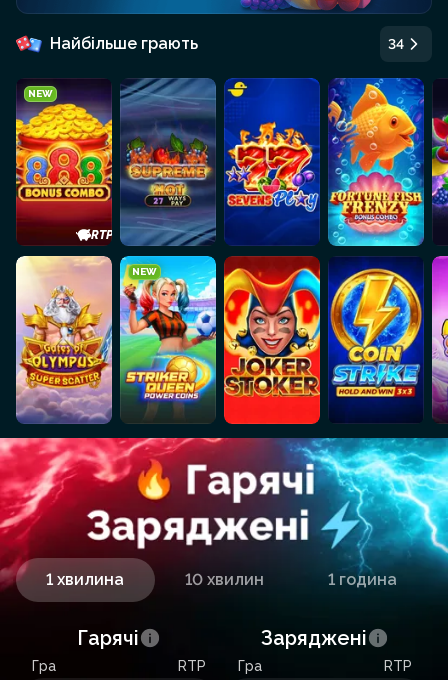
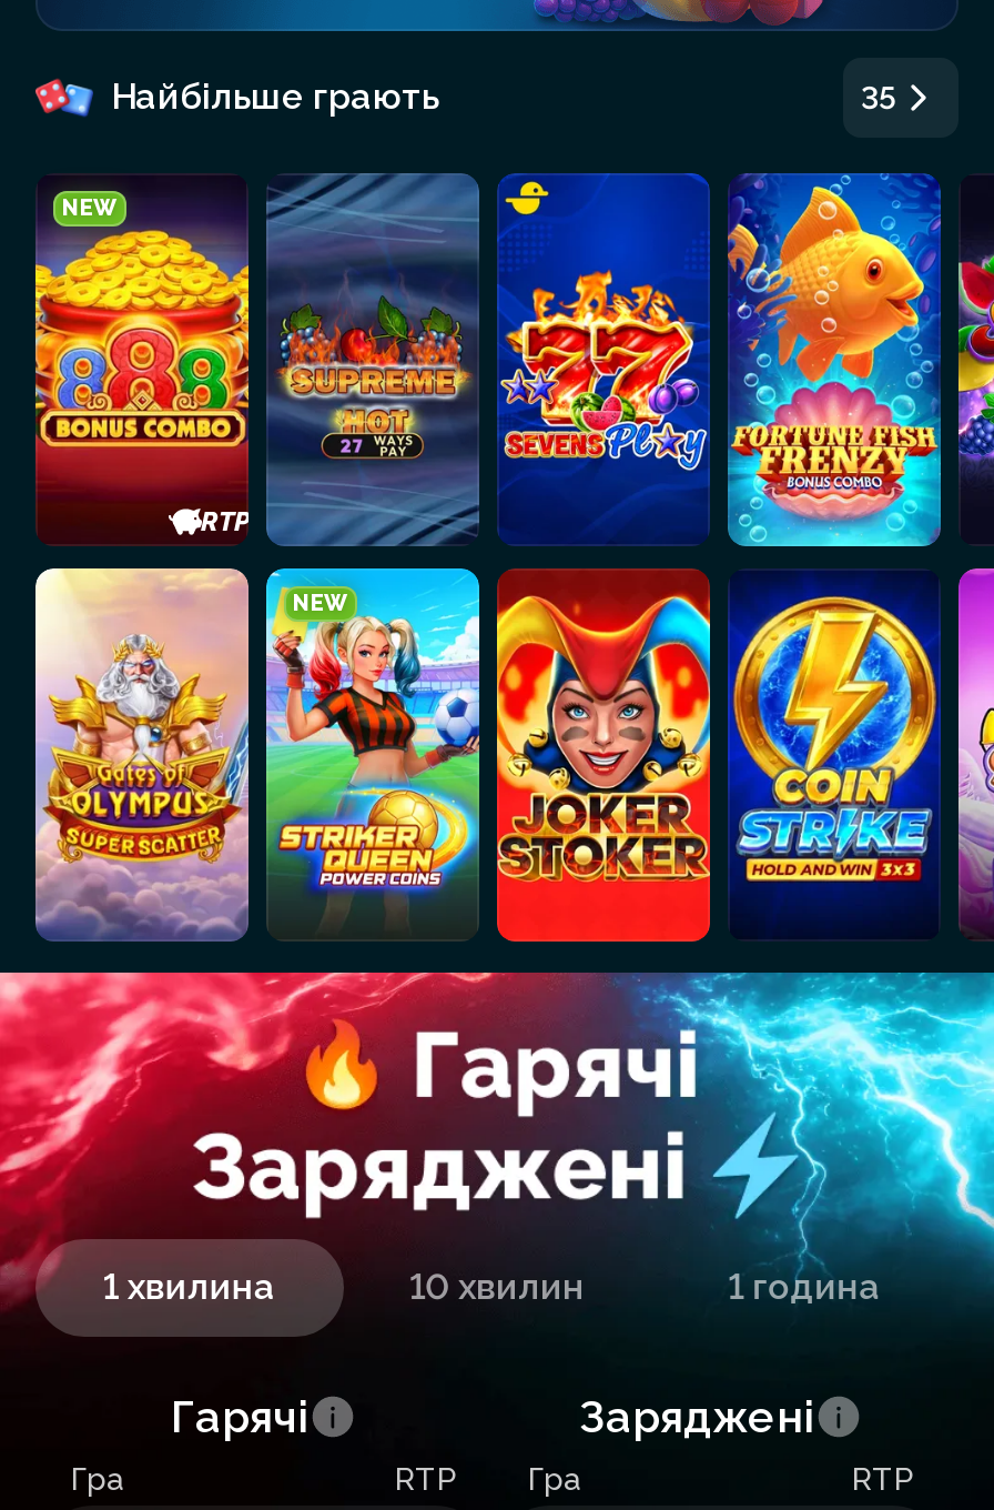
[388,36,404,52] 34 -> [861,80,896,115] 35

